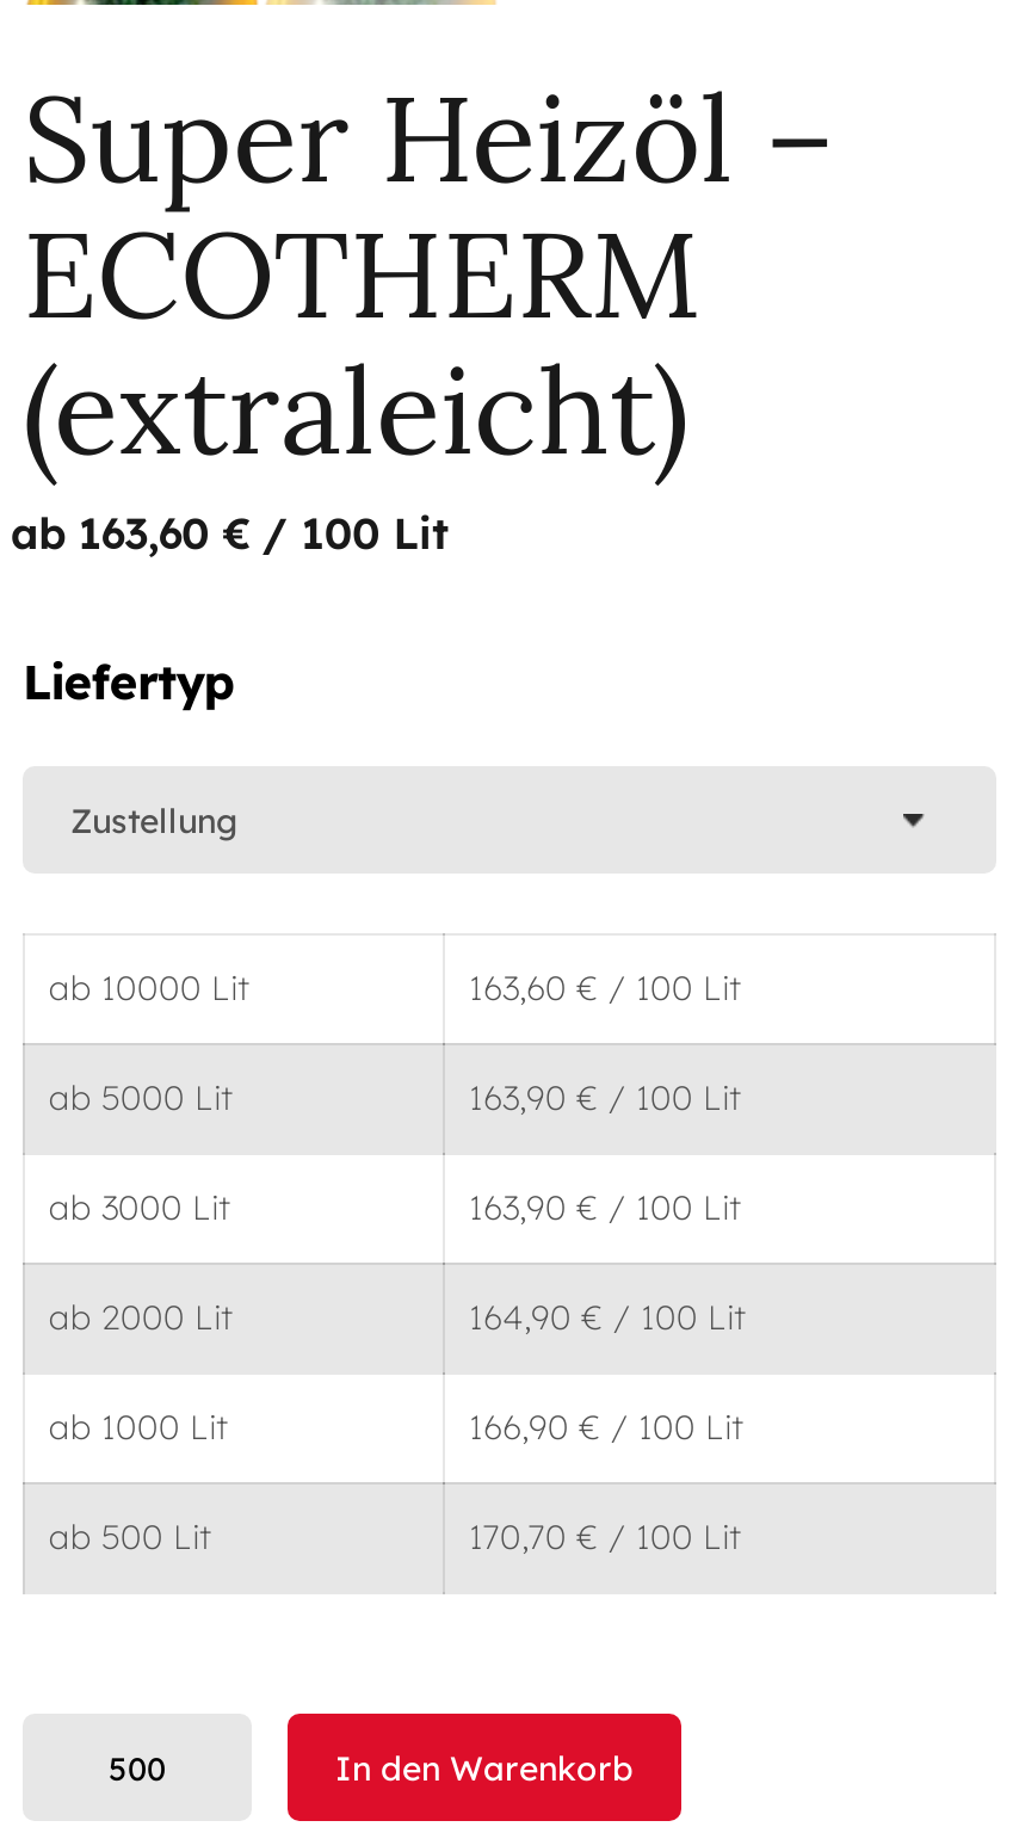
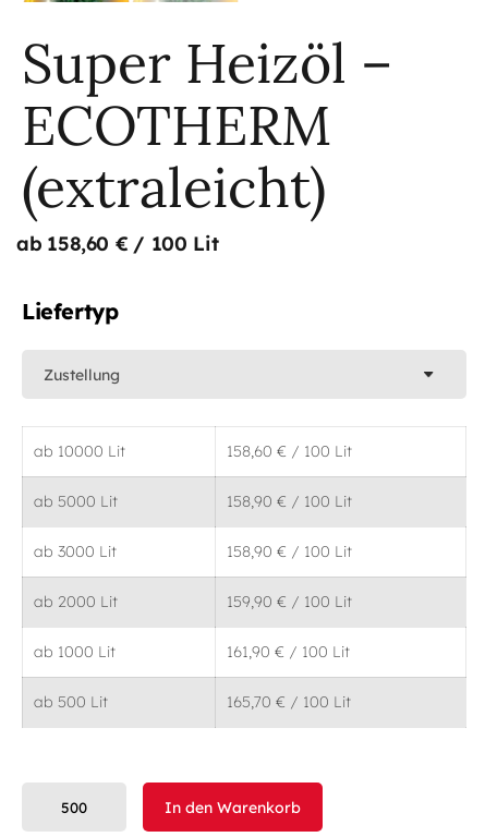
[11,507,448,562] ab 163,60 € / 100 Lit -> [16,231,218,256] ab 158,60 € / 100 Lit
[469,967,741,1010] 163,60 €/ 100 Lit -> [227,442,352,461] 158,60 €/ 100 Lit
[469,1077,741,1120] 163,90 €/ 100 Lit -> [227,492,352,511] 158,90 €/ 100 Lit
[469,1187,741,1230] 163,90 €/ 100 Lit -> [227,542,352,562] 158,90 €/ 100 Lit
[469,1297,746,1340] 164,90 €/ 100 Lit -> [227,592,352,612] 159,90 €/ 100 Lit
[469,1406,743,1449] 166,90 €/ 100 Lit -> [227,642,350,662] 161,90 €/ 100 Lit
[469,1516,741,1559] 170,70 €/ 100 Lit -> [227,692,351,712] 165,70 €/ 100 Lit

